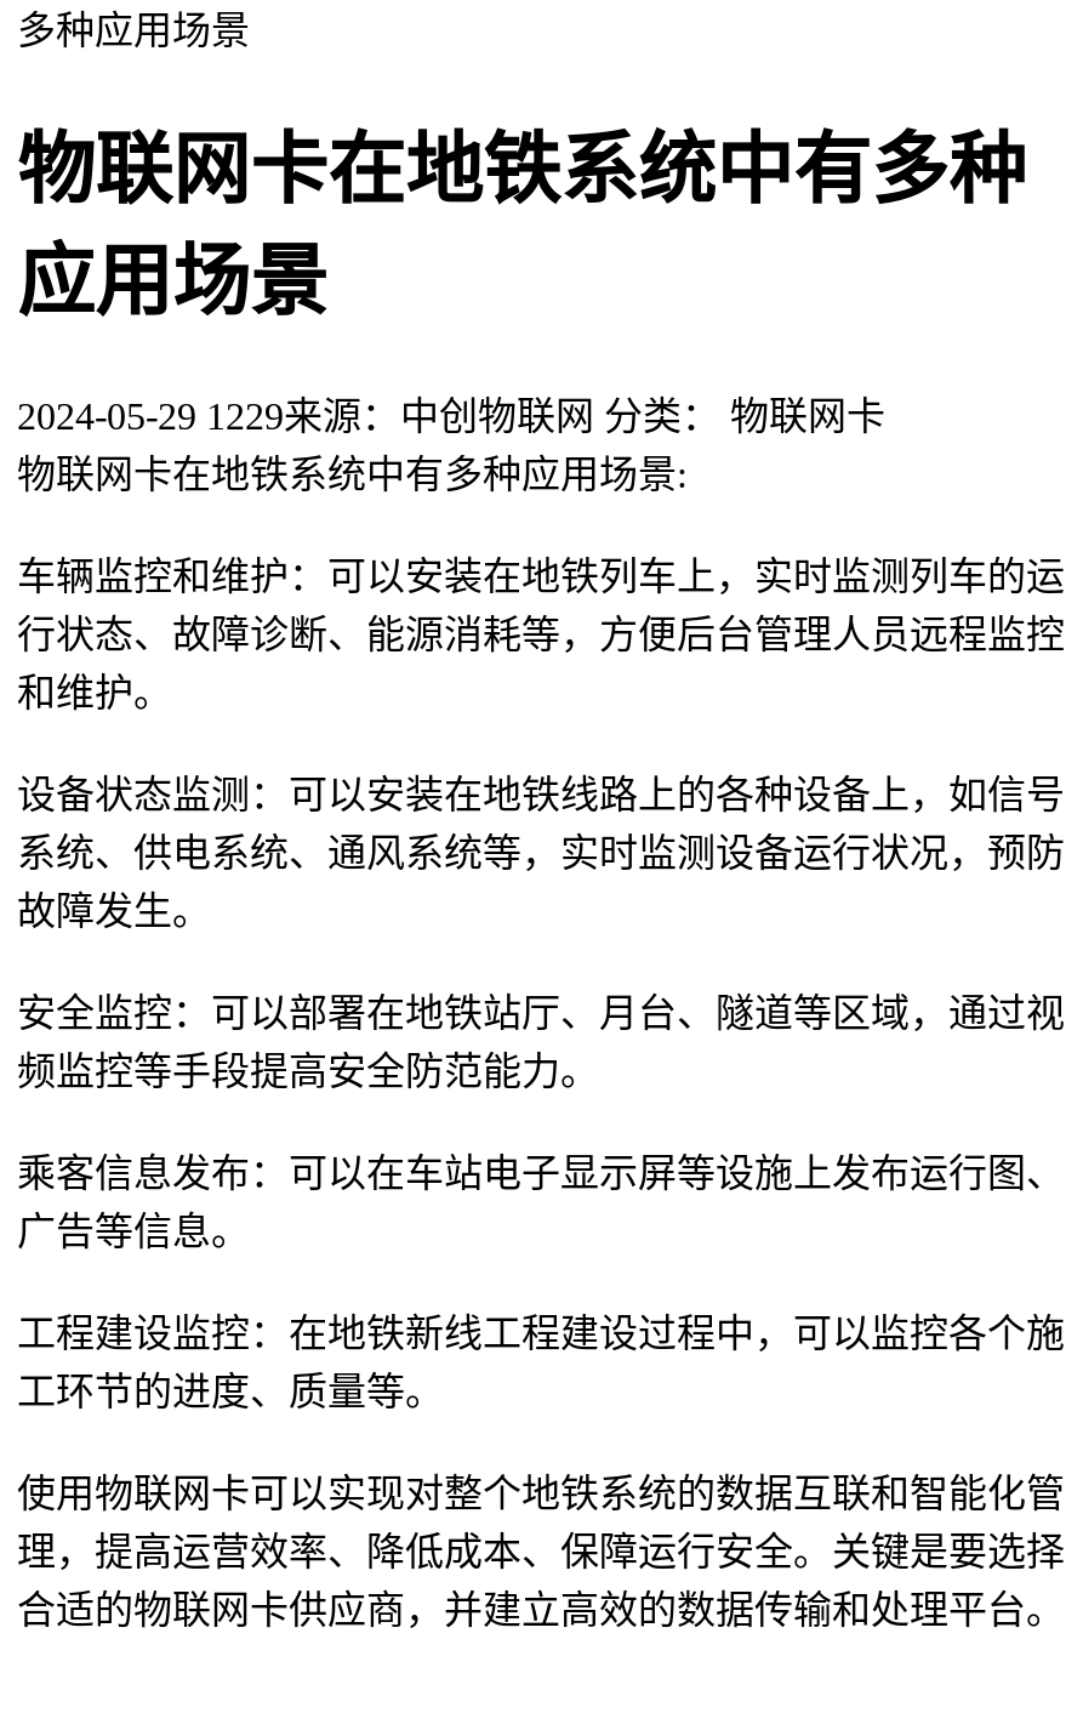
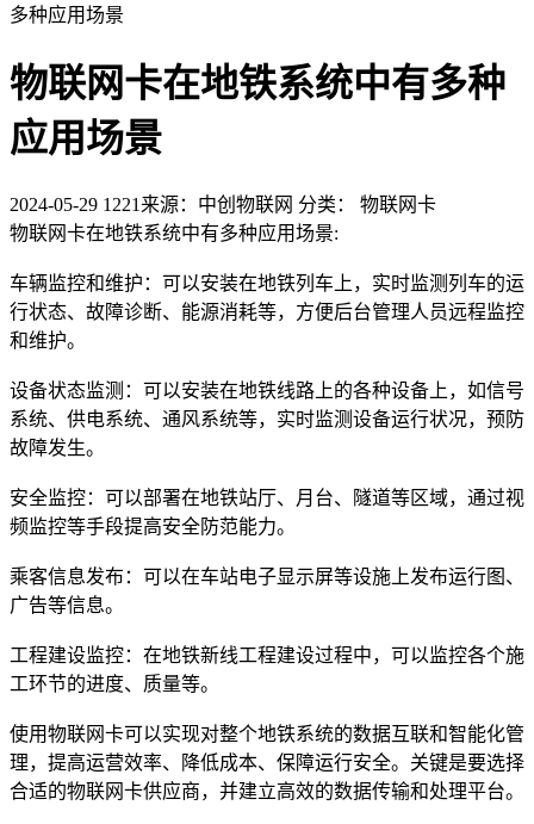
[17,395,885,436] 2024-05-29 1229来源：中创物联网 分类： 物联网卡 -> [10,194,436,215] 2024-05-29 1221来源：中创物联网 分类： 物联网卡

